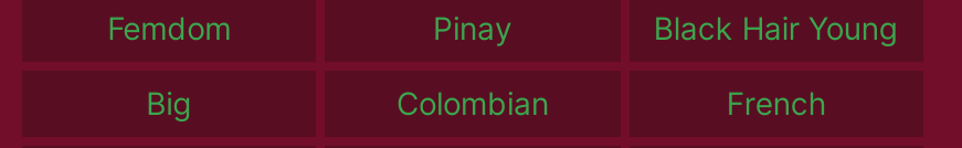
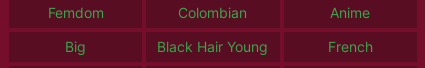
moved [146,8,899,121] -> [65,38,268,55]: Big | Black Hair Young
[433,8,512,45] Pinay -> none
none -> [330,3,370,20] Anime
moved [397,83,549,121] -> [178,3,247,20]: Colombian

